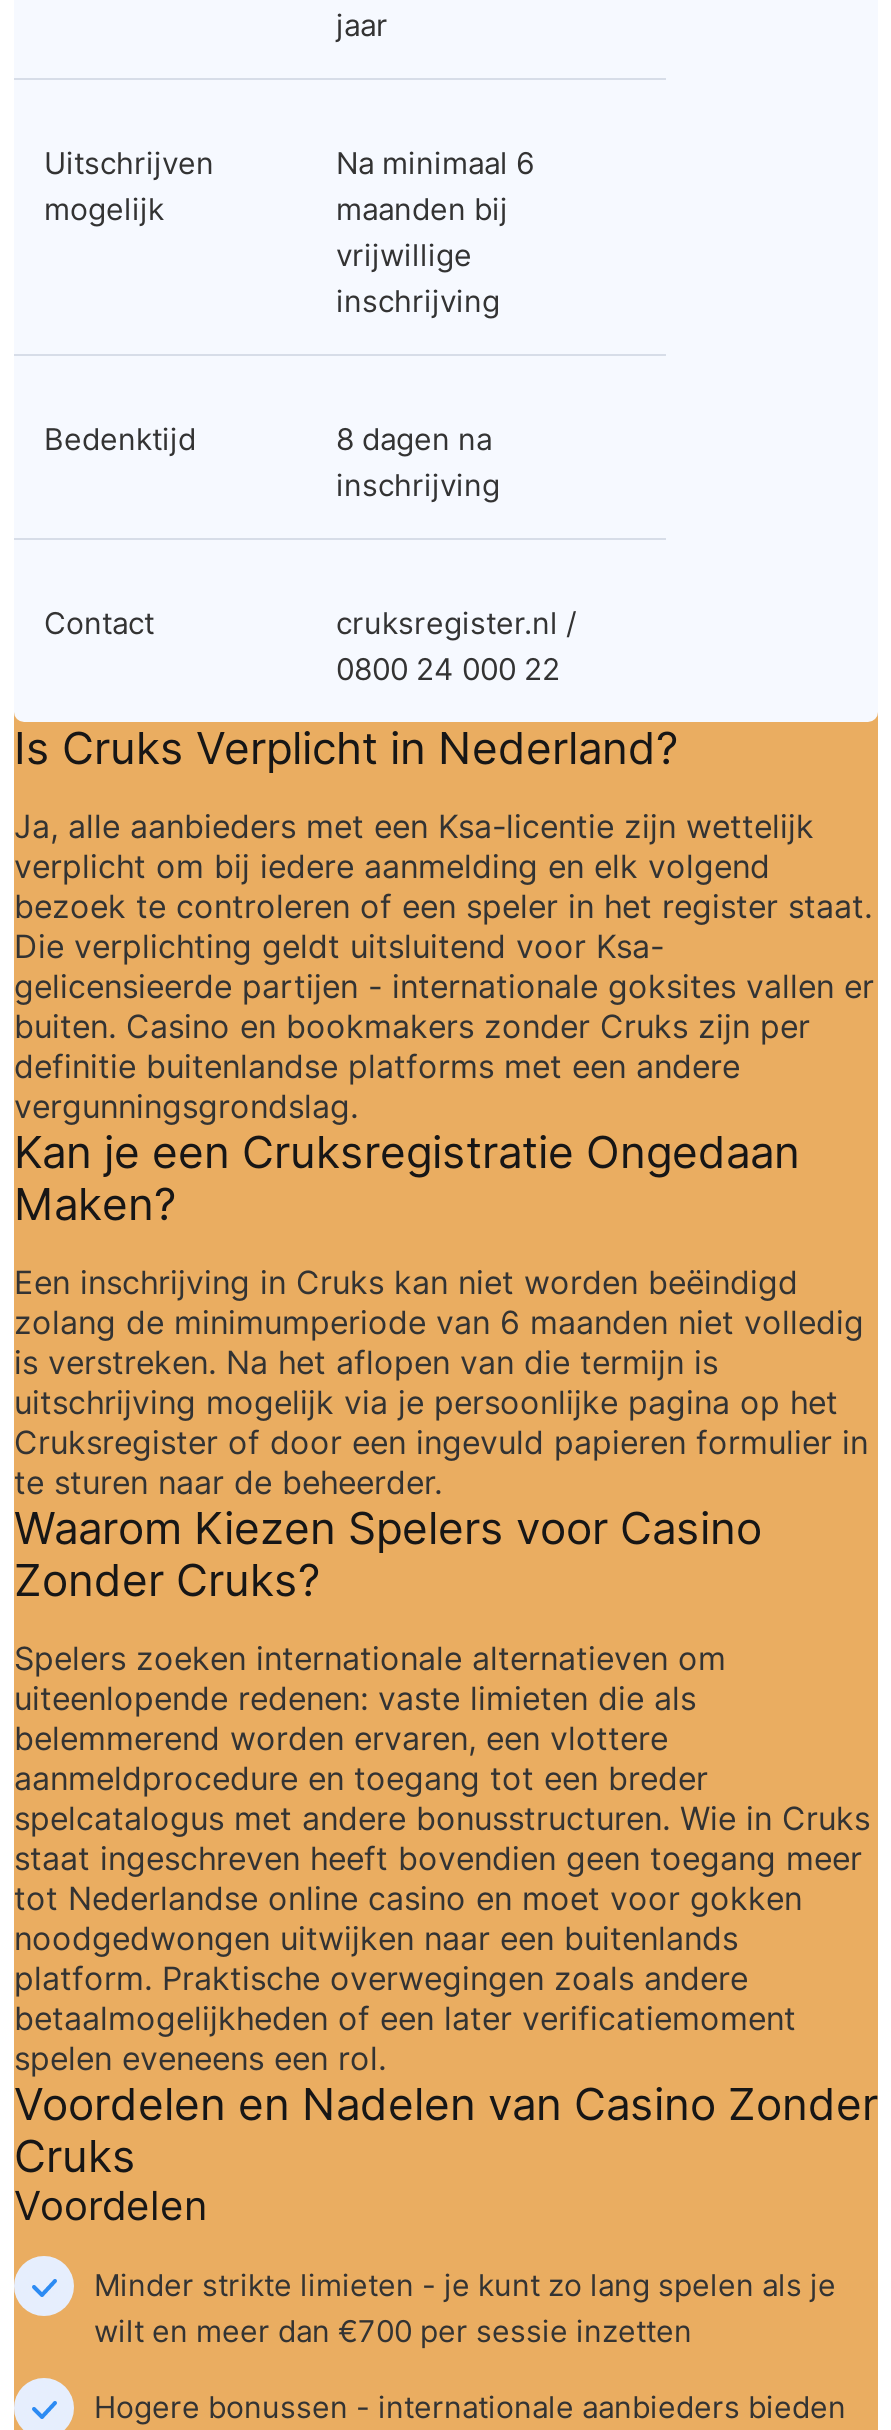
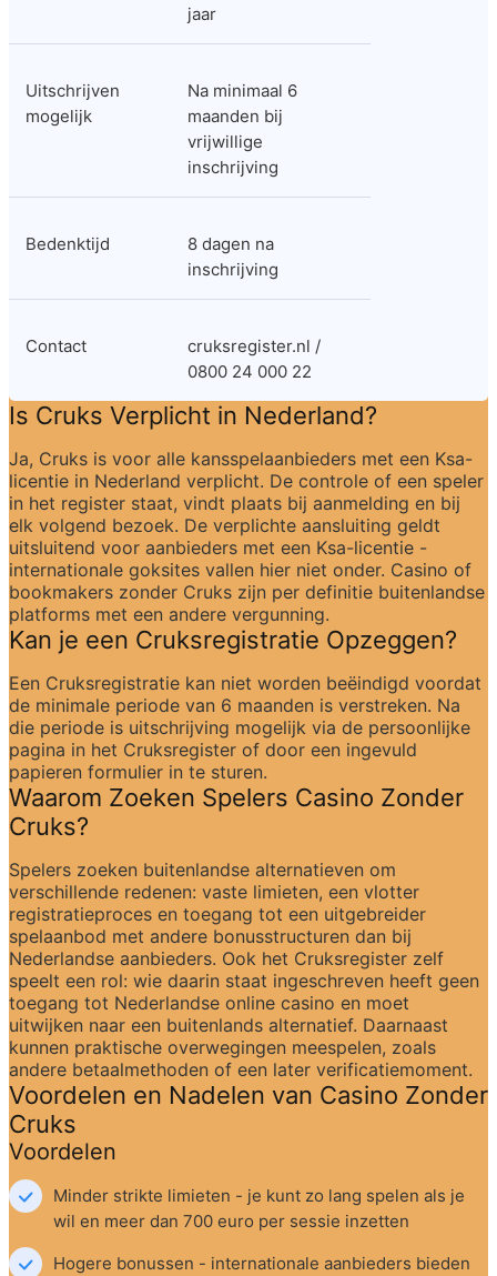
[14,806,874,1230] Ja, alle aanbieders met een Ksa-licentie zijn wettelijk | verplicht om bij iedere aanmelding en elk volgend | bezoek te controleren of een speler in het register staat. | Die verplichting geldt uitsluitend voor Ksa- | gelicensieerde partijen - internationale goksites vallen er | buiten. Casino en bookmakers zonder Cruks zijn per | definitie buitenlandse platforms met een andere | vergunningsgrondslag. | Kan je een Cruksregistratie Ongedaan | Maken? -> [9,448,485,654] Ja, Cruks is voor alle kansspelaanbieders met een Ksa- | licentie in Nederland verplicht. De controle of een speler | in het register staat, vindt plaats bij aanmelding en bij | elk volgend bezoek. De verplichte aansluiting geldt | uitsluitend voor aanbieders met een Ksa-licentie - | internationale goksites vallen hier niet onder. Casino of | bookmakers zonder Cruks zijn per definitie buitenlandse | platforms met een andere vergunning. | Kan je een Cruksregistratie Opzeggen?
[14,1262,868,1606] Een inschrijving in Cruks kan niet worden beëindigd | zolang de minimumperiode van 6 maanden niet volledig | is verstreken. Na het aflopen van die termijn is | uitschrijving mogelijk via je persoonlijke pagina op het | Cruksregister of door een ingevuld papieren formulier in | te sturen naar de beheerder. | Waarom Kiezen Spelers voor Casino | Zonder Cruks? -> [9,672,481,841] Een Cruksregistratie kan niet worden beëindigd voordat | de minimale periode van 6 maanden is verstreken. Na | die periode is uitschrijving mogelijk via de persoonlijke | pagina in het Cruksregister of door een ingevuld | papieren formulier in te sturen. | Waarom Zoeken Spelers Casino Zonder | Cruks?
[14,1638,870,2078] Spelers zoeken internationale alternatieven om | uiteenlopende redenen: vaste limieten die als | belemmerend worden ervaren, een vlottere | aanmeldprocedure en toegang tot een breder | spelcatalogus met andere bonusstructuren. Wie in Cruks | staat ingeschreven heeft bovendien geen toegang meer | tot Nederlandse online casino en moet voor gokken | noodgedwongen uitwijken naar een buitenlands | platform. Praktische overwegingen zoals andere | betaalmogelijkheden of een later verificatiemoment | spelen eveneens een rol. -> [9,858,479,1081] Spelers zoeken buitenlandse alternatieven om | verschillende redenen: vaste limieten, een vlotter | registratieproces en toegang tot een uitgebreider | spelaanbod met andere bonusstructuren dan bij | Nederlandse aanbieders. Ook het Cruksregister zelf | speelt een rol: wie daarin staat ingeschreven heeft geen | toegang tot Nederlandse online casino en moet | uitwijken naar een buitenlands alternatief. Daarnaast | kunnen praktische overwegingen meespelen, zoals | andere betaalmethoden of een later verificatiemoment.
[94,2312,692,2350] wilt en meer dan €700 per sessie inzetten -> [53,1210,409,1232] wil en meer dan 700 euro per sessie inzetten

